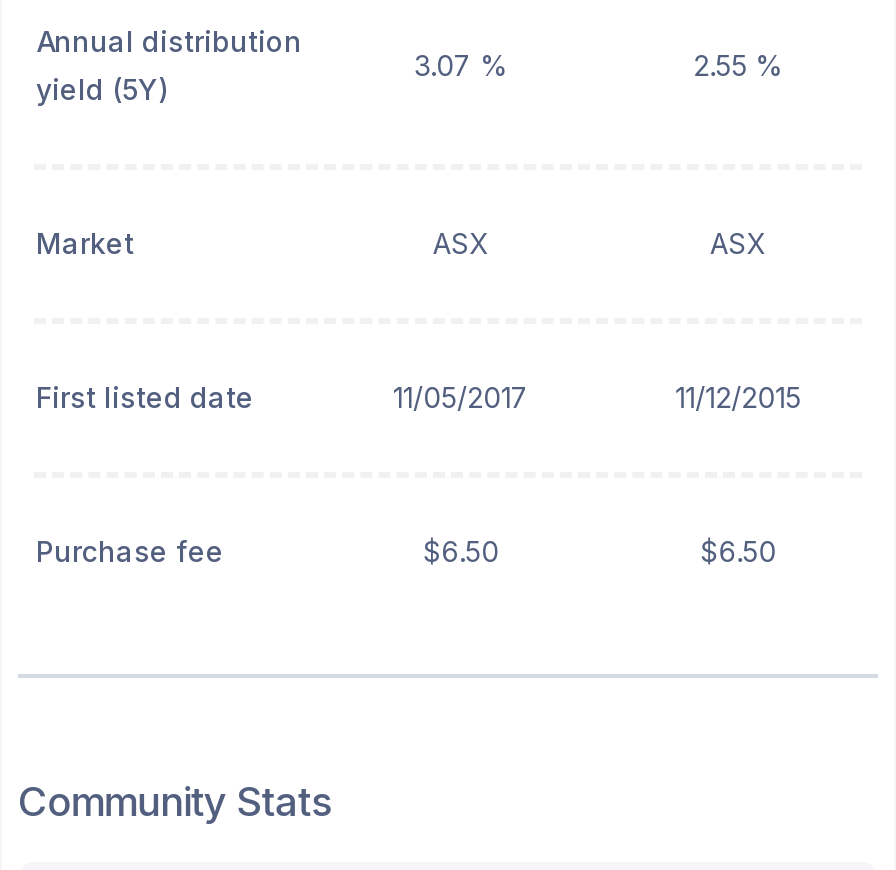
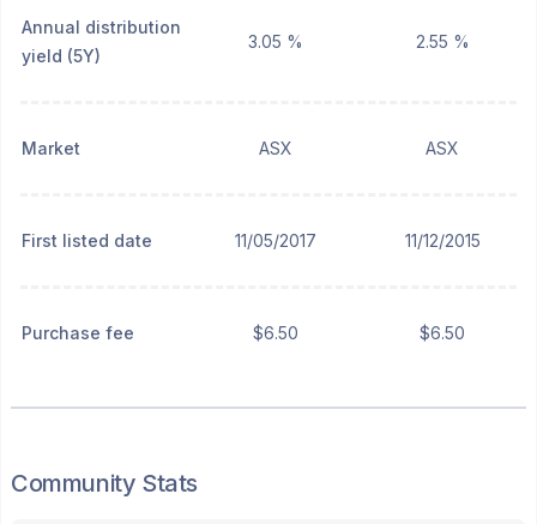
[414,48,508,82] 3.07 % -> [249,31,304,52] 3.05 %

